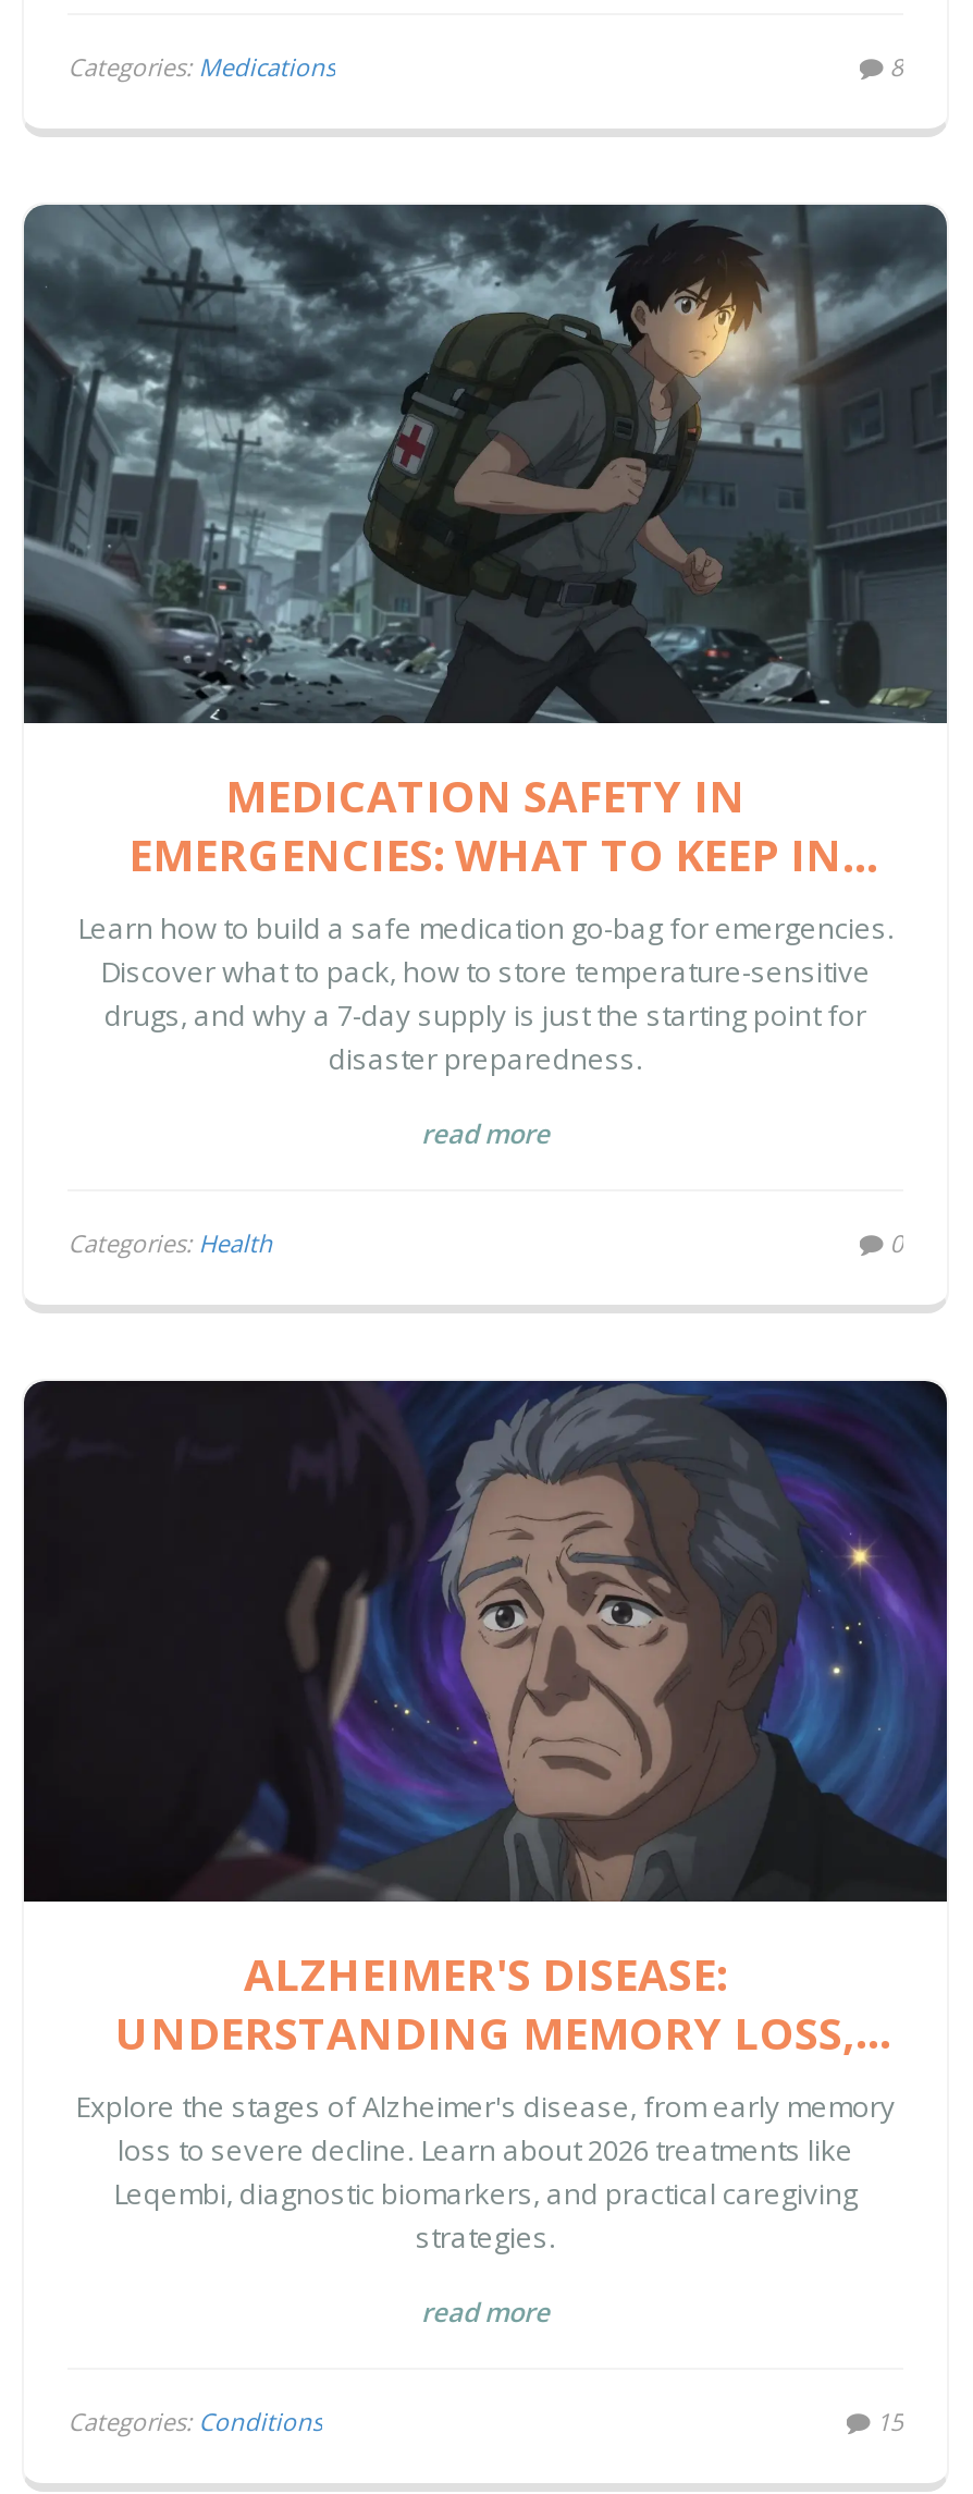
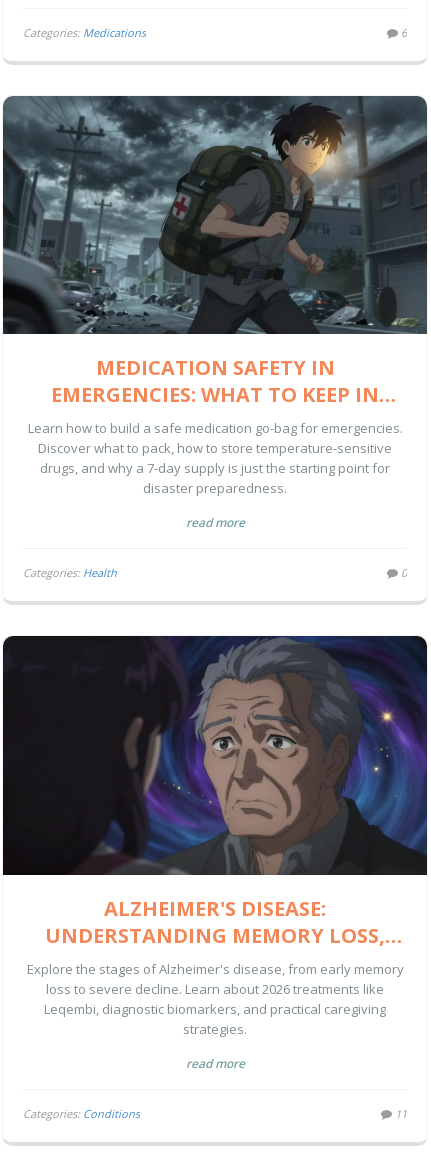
[883,50,903,83] 8 -> [398,25,407,40] 6
[870,2404,903,2436] 15 -> [392,1106,407,1121] 11

